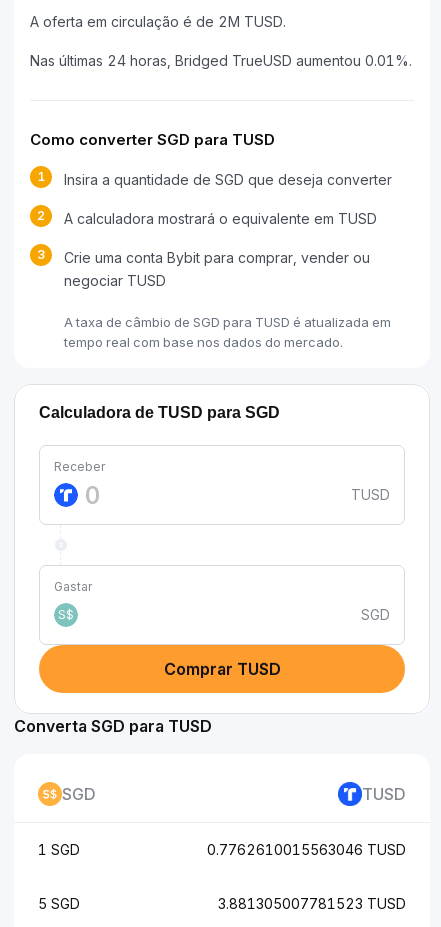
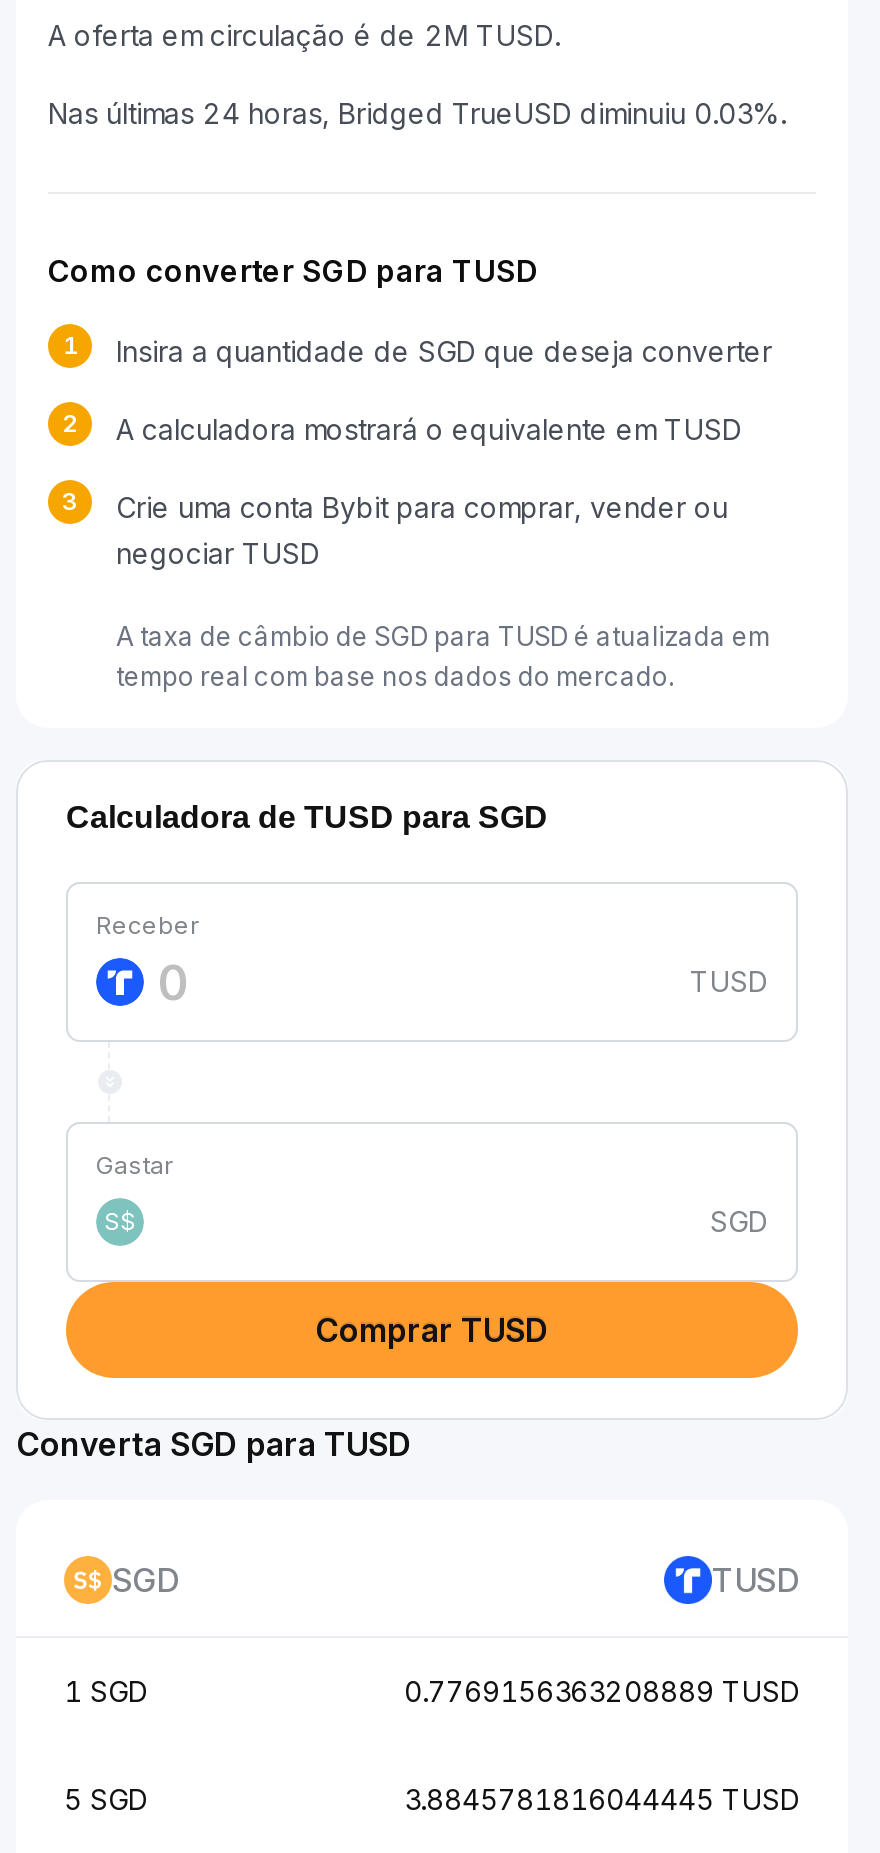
[30,52,412,69] Nas últimas 24 horas, Bridged TrueUSD aumentou 0.01%. -> [48,96,786,130] Nas últimas 24 horas, Bridged TrueUSD diminuiu 0.03%.
[207,841,406,858] 0.7762610015563046 TUSD -> [404,1674,800,1708] 0.7769156363208889 TUSD
[218,895,406,912] 3.881305007781523 TUSD -> [404,1782,800,1816] 3.8845781816044445 TUSD

